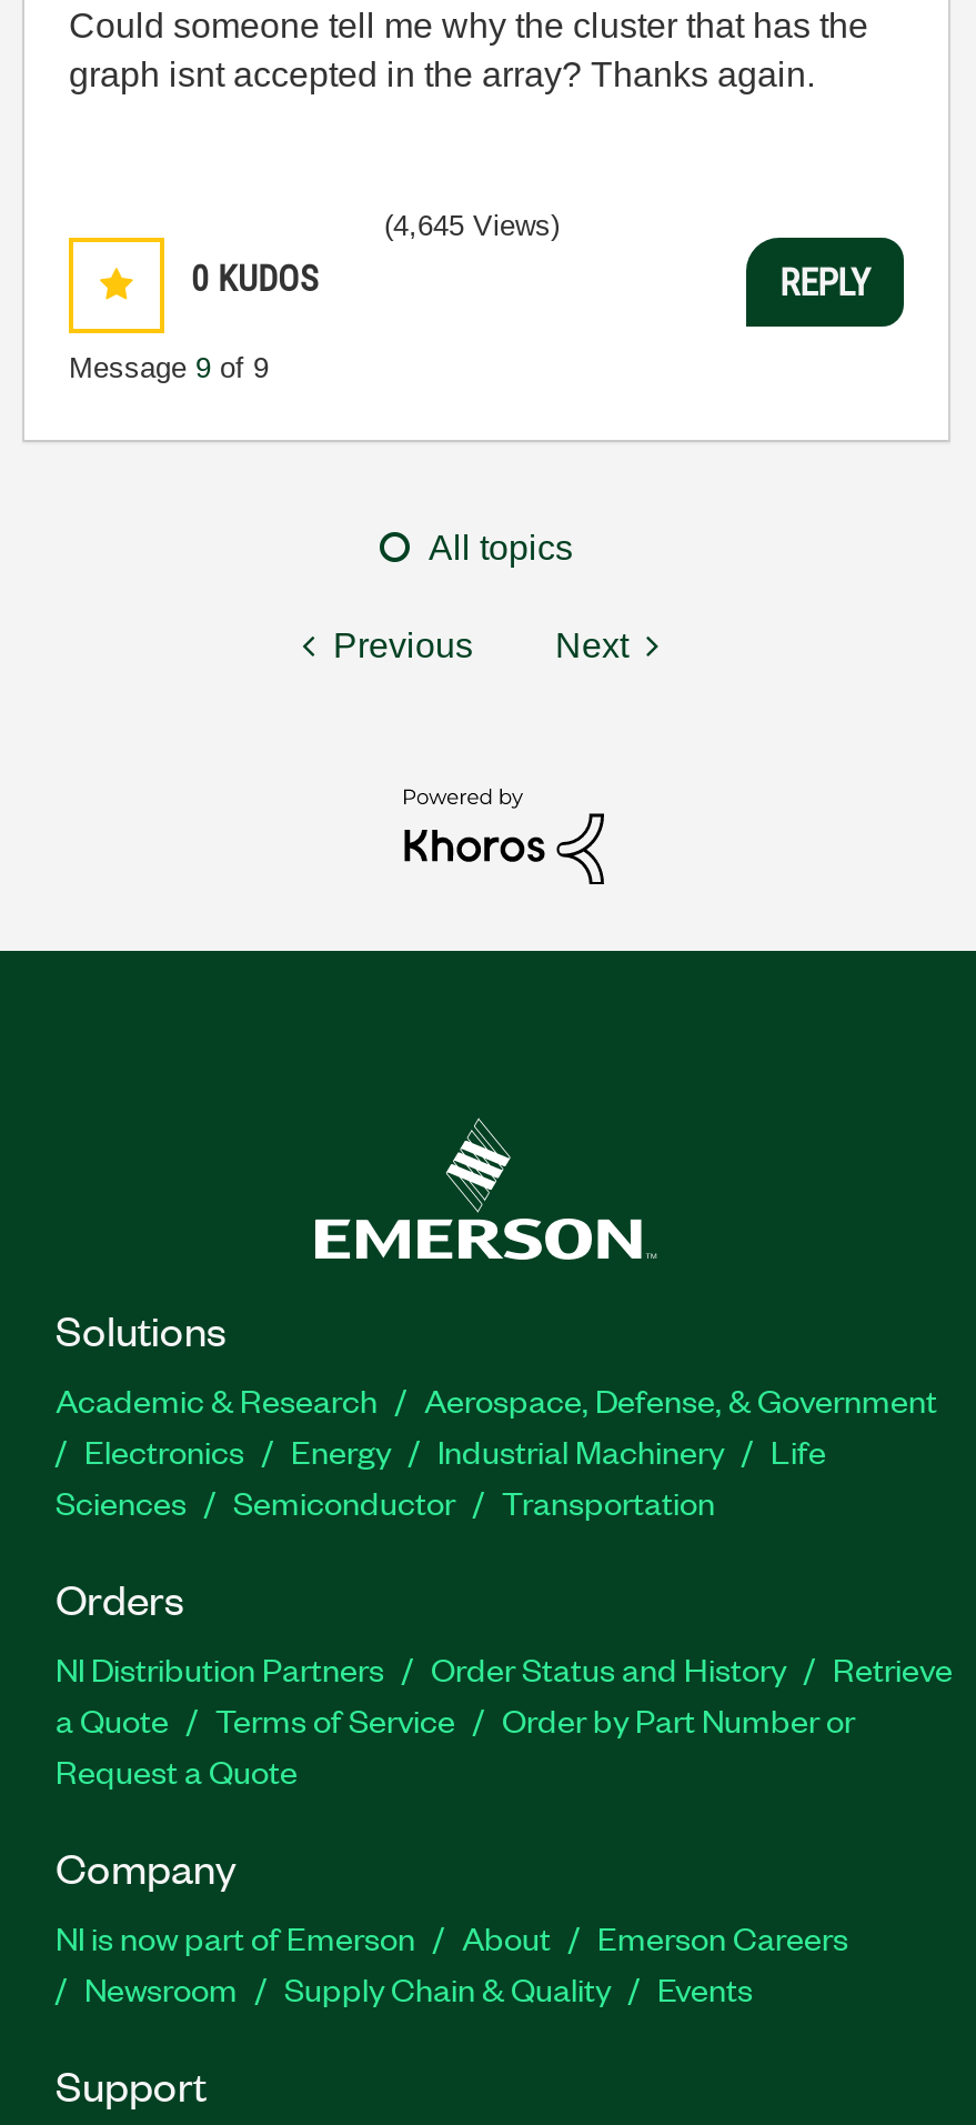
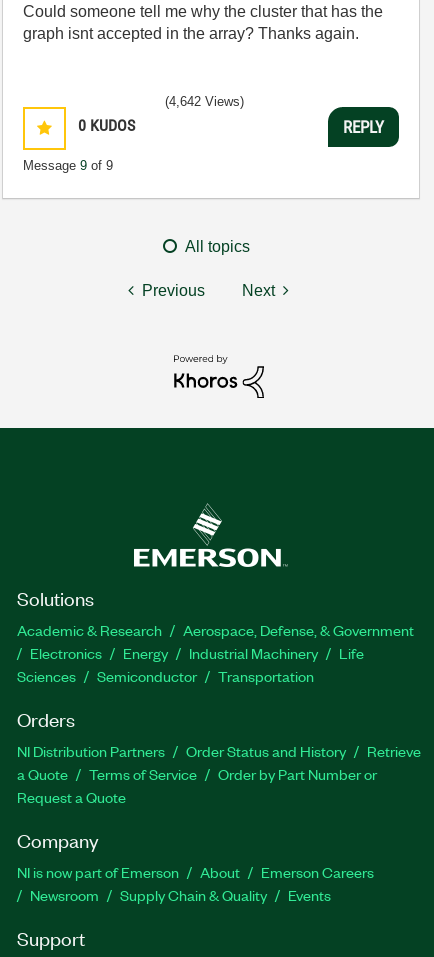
[384,209,560,242] (4,645 Views) -> [165,94,244,109] (4,642 Views)

